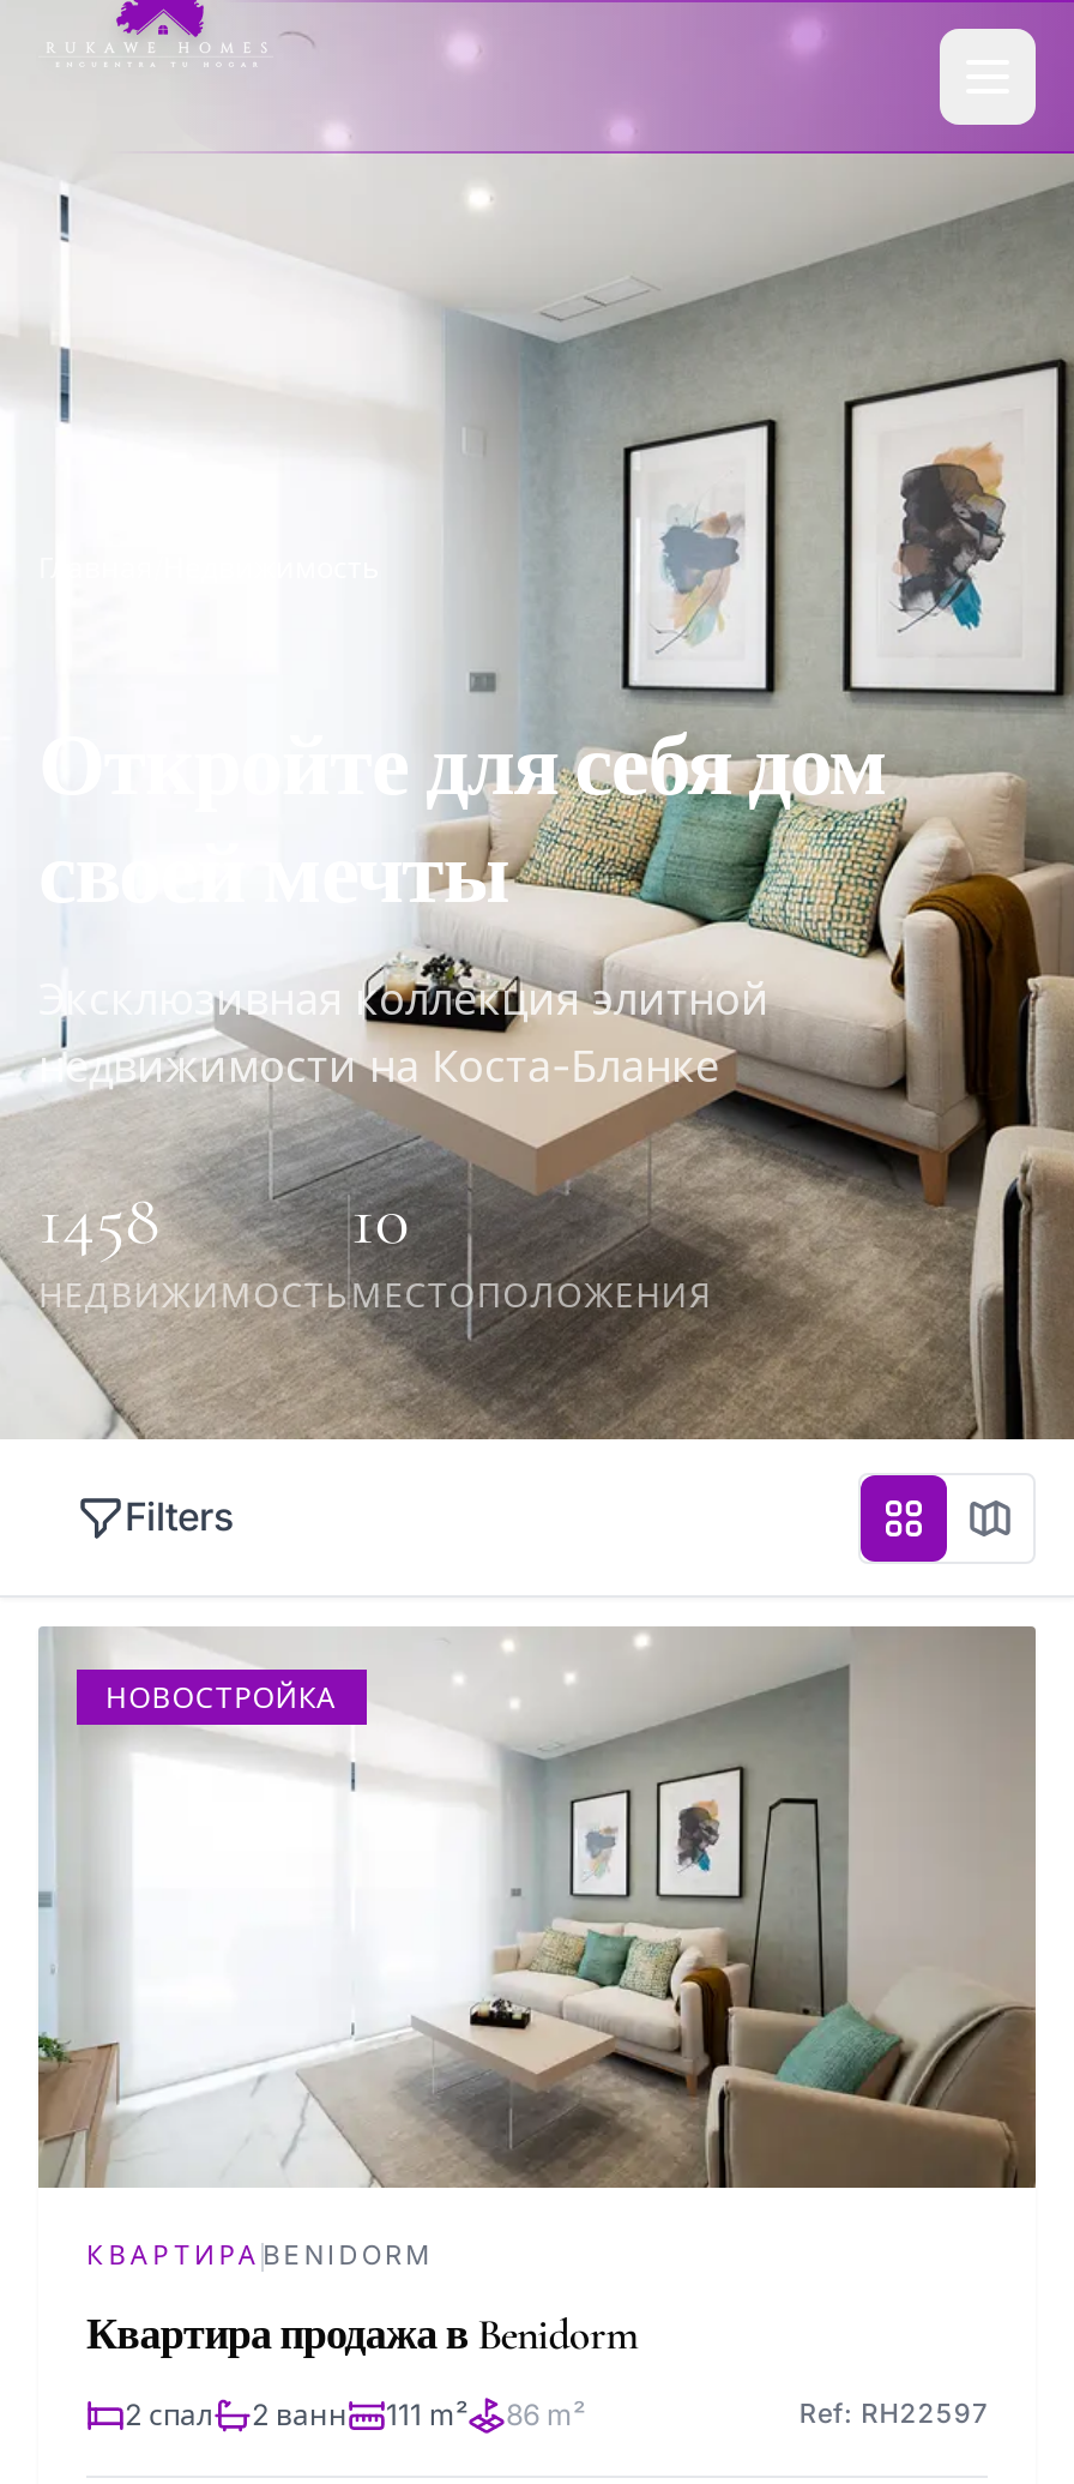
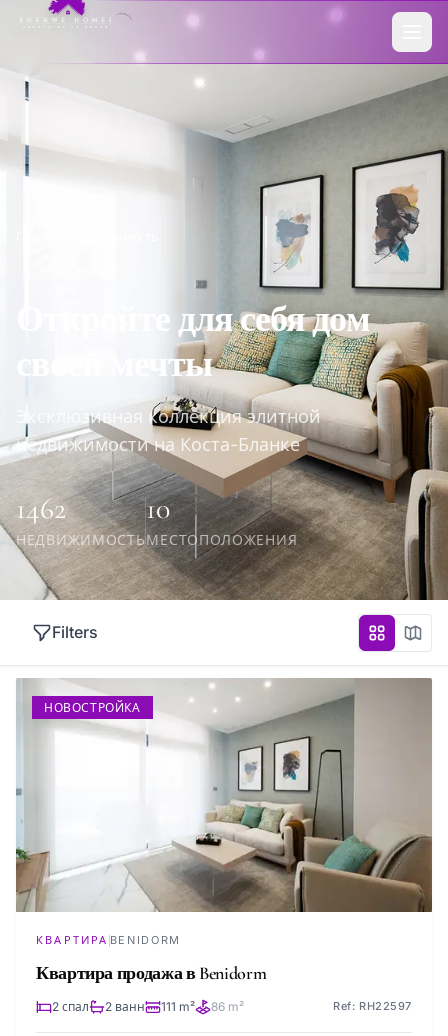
[38,1175,161,1264] 1458 -> [16,490,66,527] 1462

